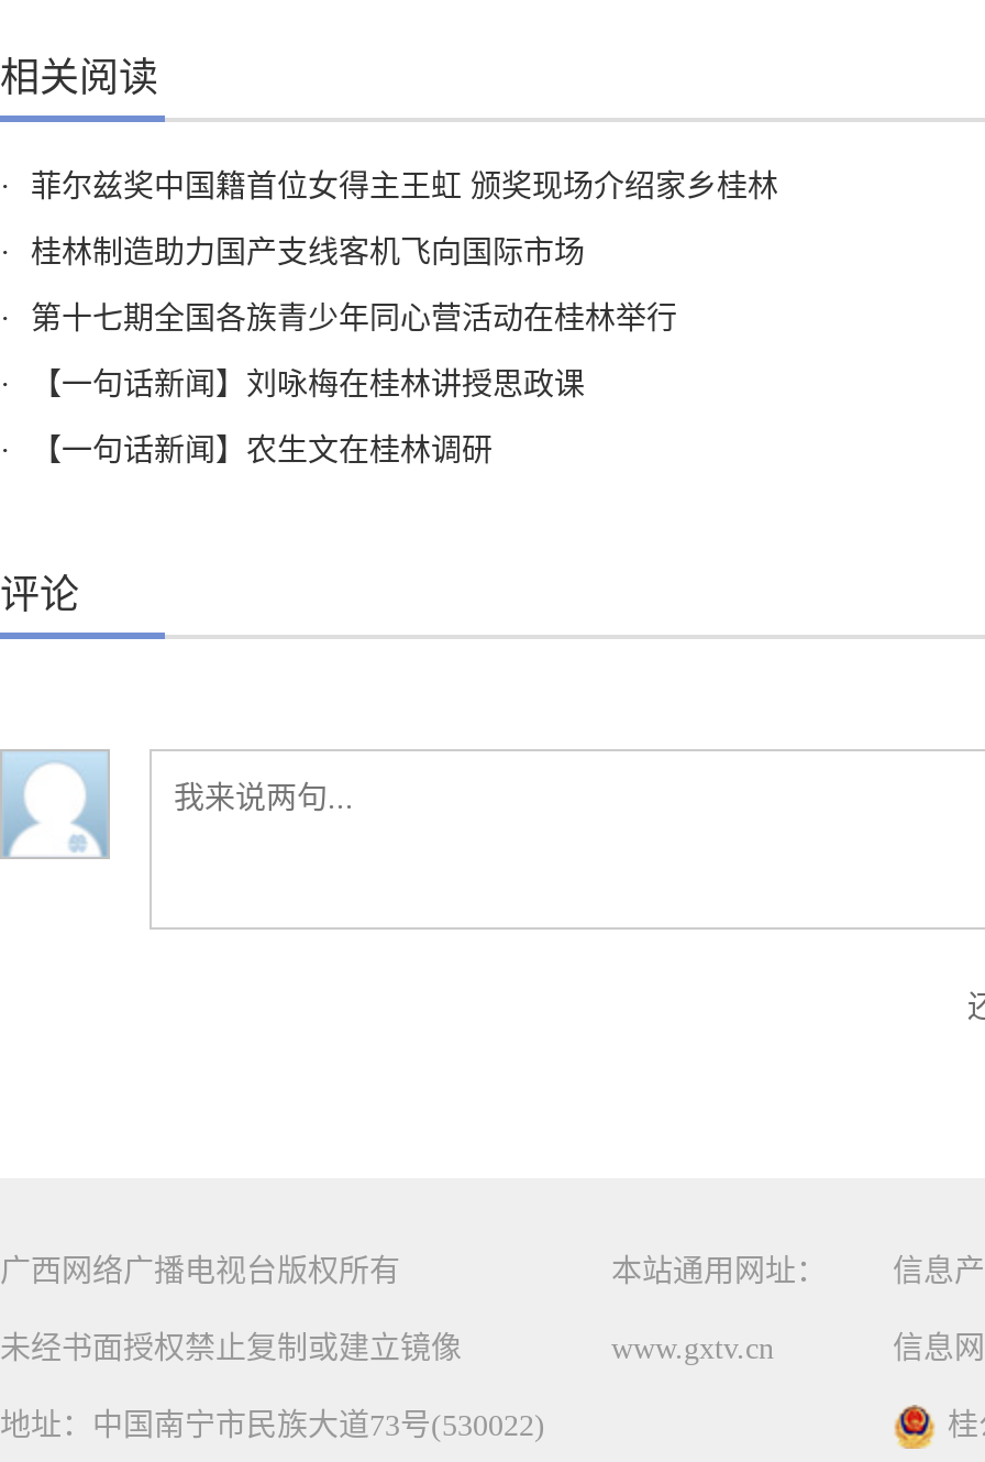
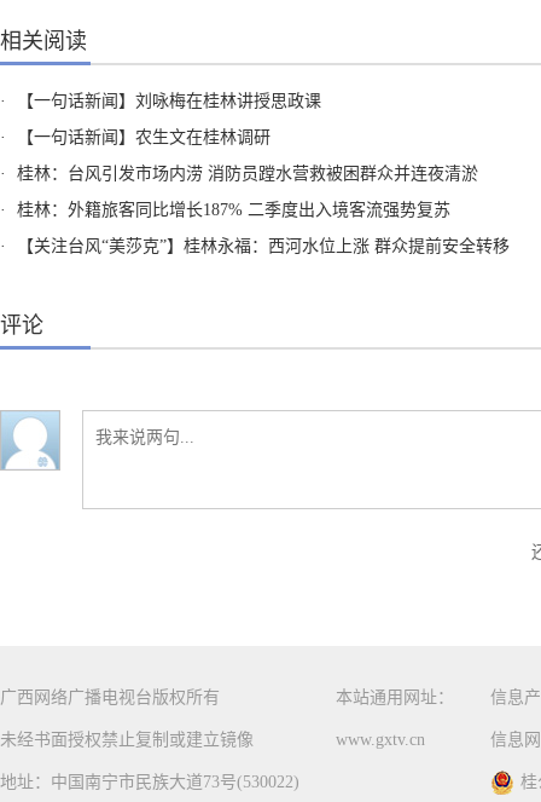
[0,171,778,336] · 菲尔兹奖中国籍首位女得主王虹 颁奖现场介绍家乡桂林 | · 桂林制造助力国产支线客机飞向国际市场 | · 第十七期全国各族青少年同心营活动在桂林举行 -> none
moved [0,369,585,468] -> [0,92,321,146]: · 【一句话新闻】刘咏梅在桂林讲授思政课 | · 【一句话新闻】农生文在桂林调研
none -> [0,165,510,255] · 桂林：台风引发市场内涝 消防员蹚水营救被困群众并连夜清淤 | · 桂林：外籍旅客同比增长187% 二季度出入境客流强势复苏 | · 【关注台风“美莎克”】桂林永福：西河水位上涨 群众提前安全转移

